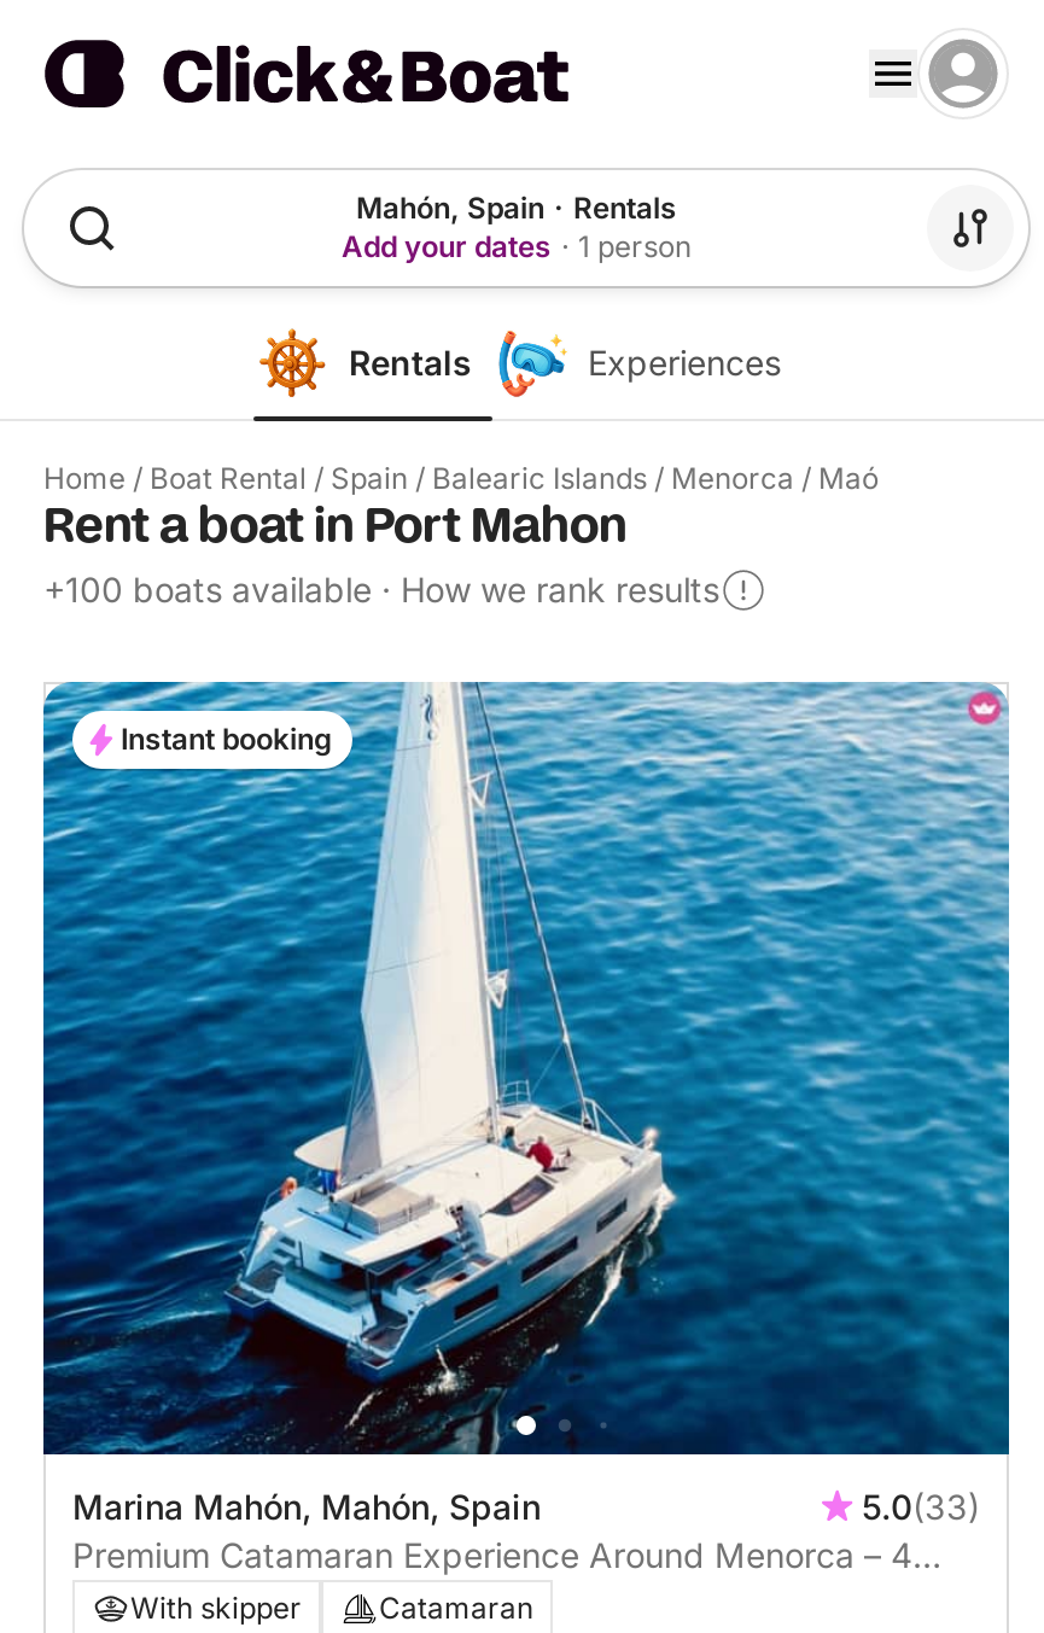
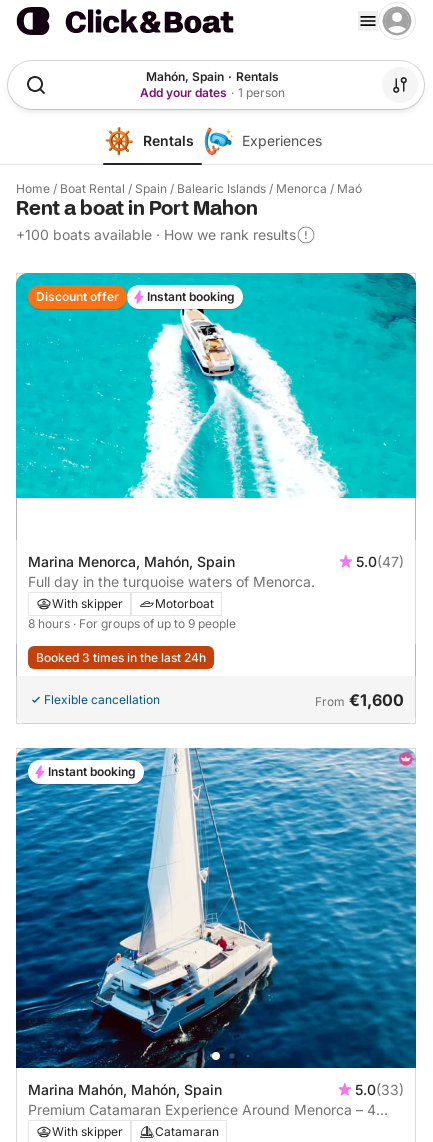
none -> [15,272,417,510] [image] | Discount offer | Instant booking
none -> [28,553,404,710] Marina Menorca, Mahón, Spain | 5.0 (47) | Full day in the turquoise waters of Menorca. | With skipper | Motorboat | 8 hours · For groups of up to 9 people | Booked 3 times in the last 24h | Flexible cancellation | From €1,600

